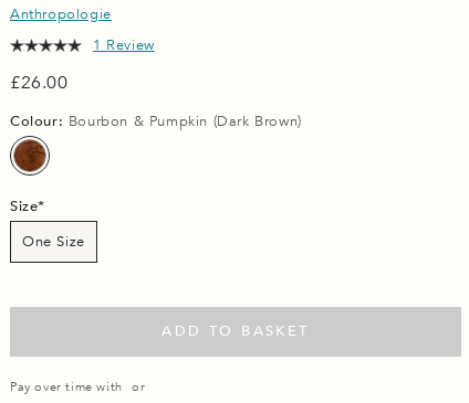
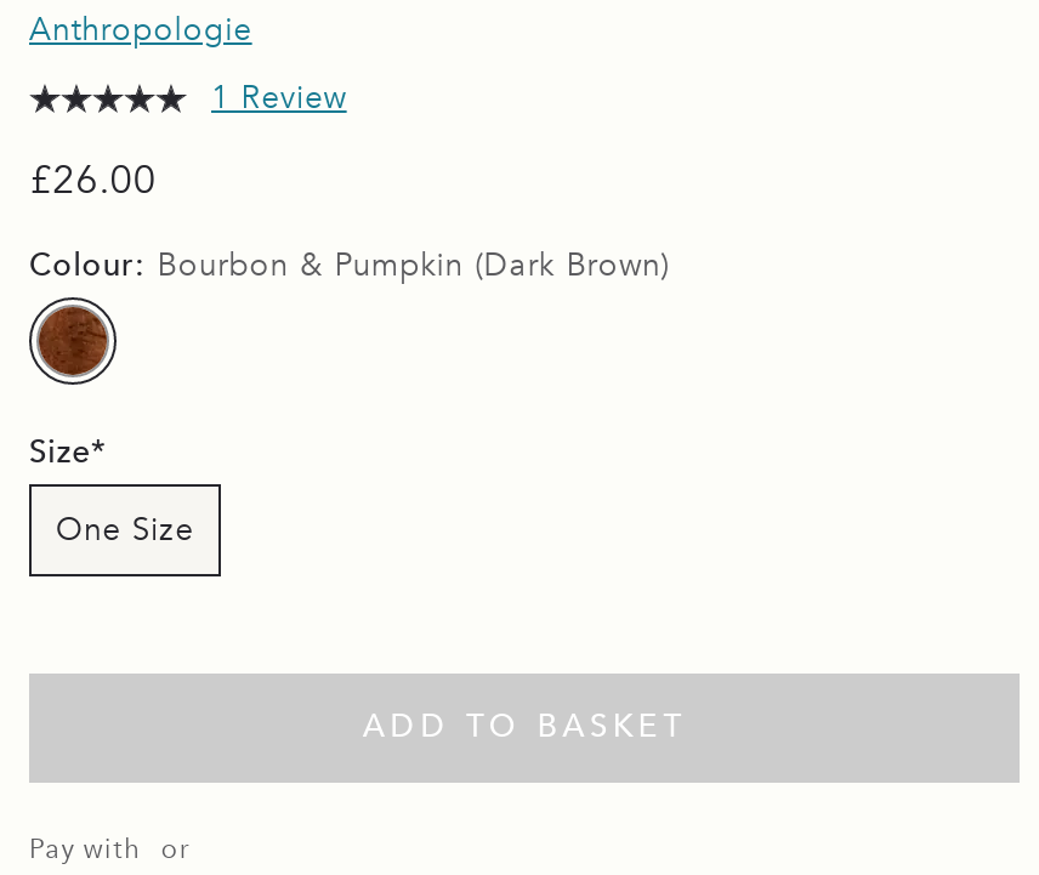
[10,380,123,394] Pay over time with -> [29,833,140,865] Pay with

